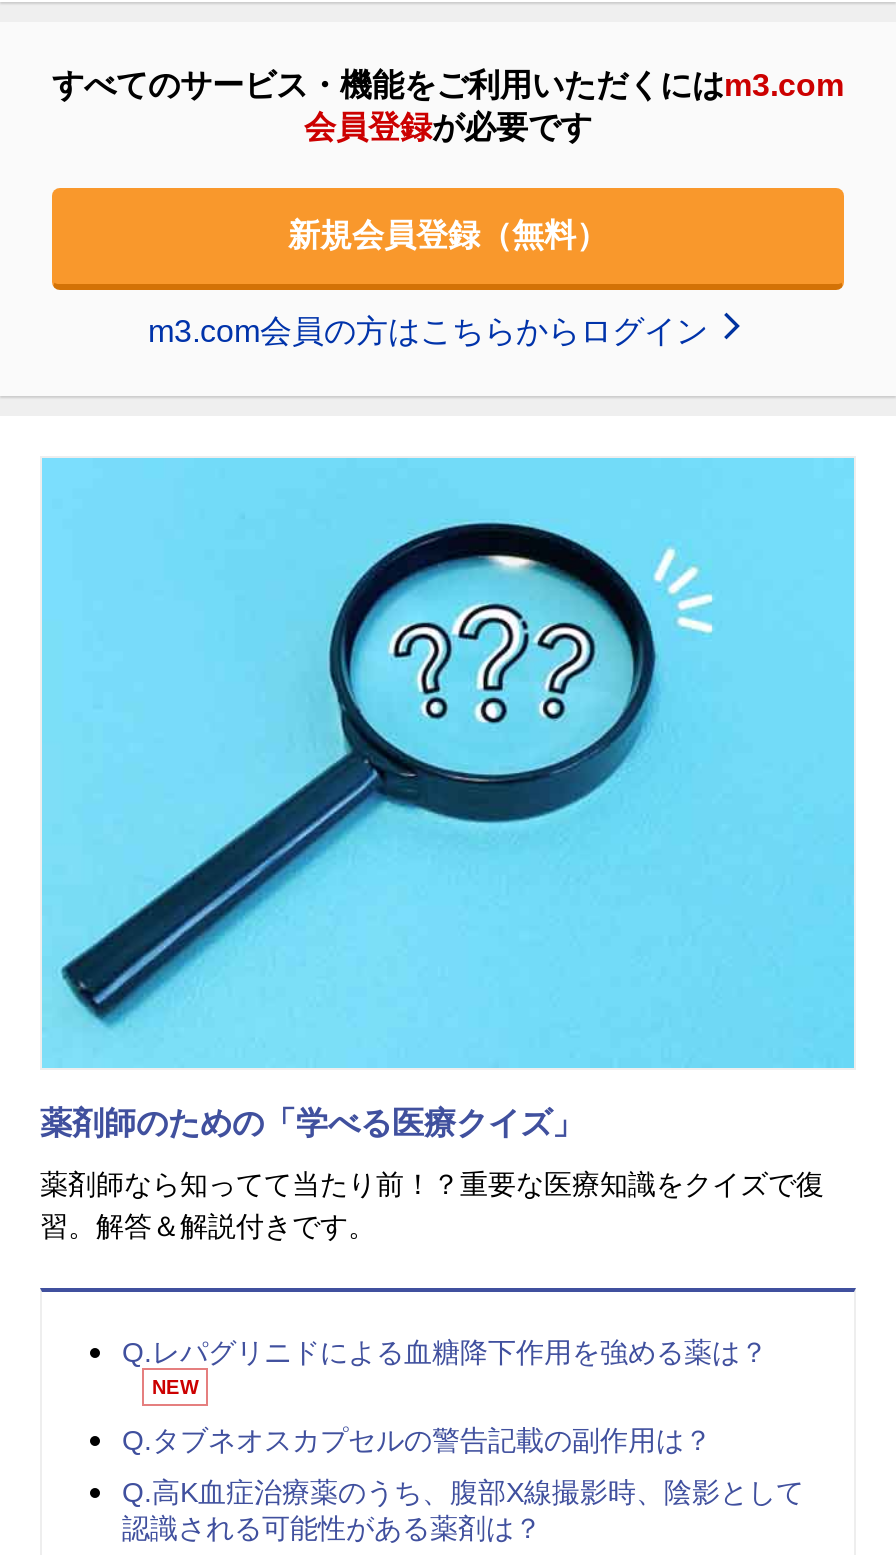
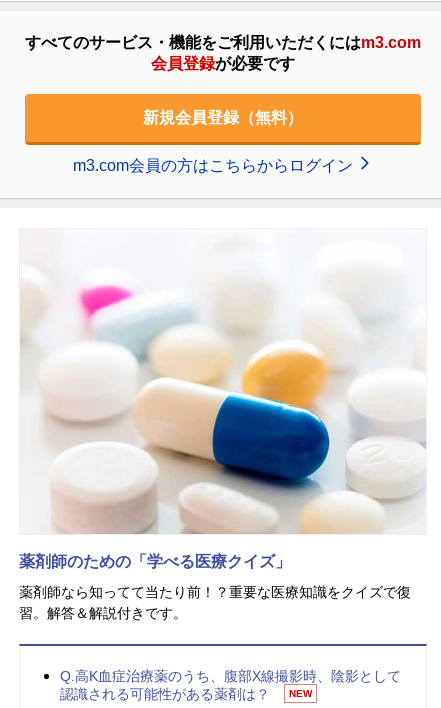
[40,456,856,1070] [image] -> [20,229,426,535] [image]
[122,1335,768,1456] Q.レパグリニドによる血糖降下作用を強める薬は？ | NEW | Q.タブネオスカプセルの警告記載の副作用は？ -> none
none -> [289,688,312,699] NEW

